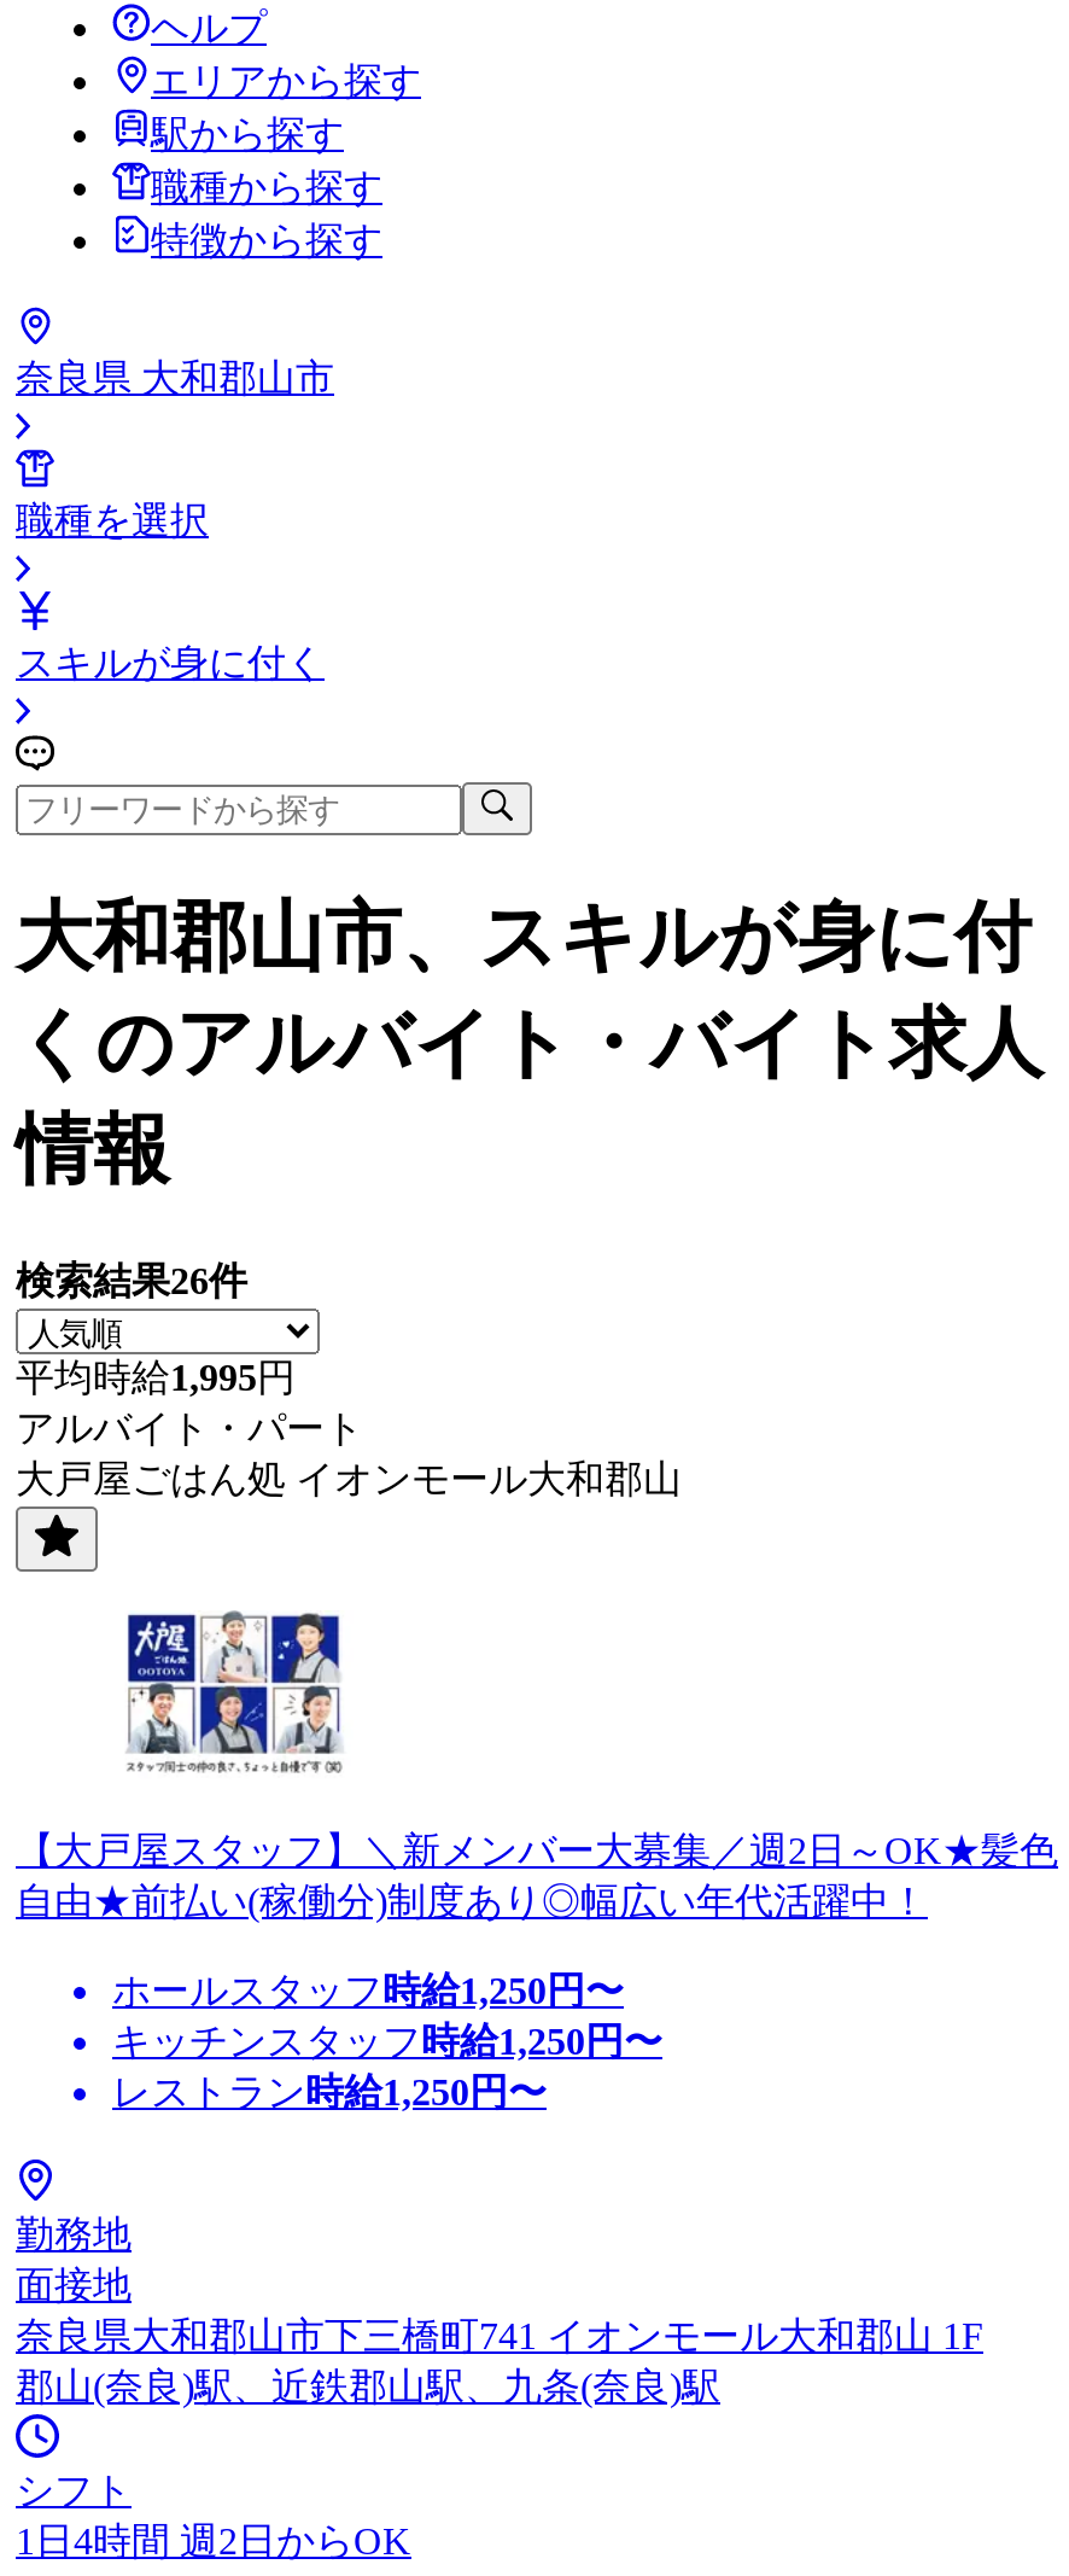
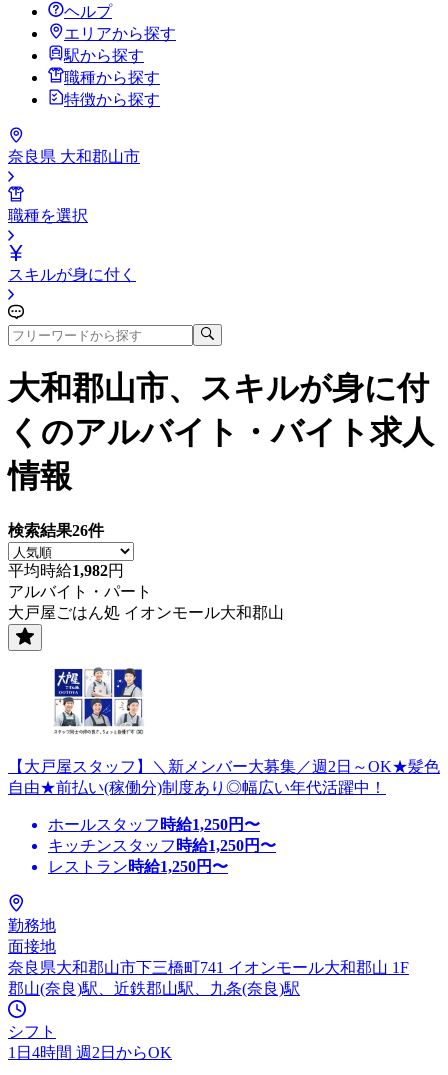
[16,1357,296,1398] 平均時給1,995円 -> [8,562,124,579] 平均時給1,982円

